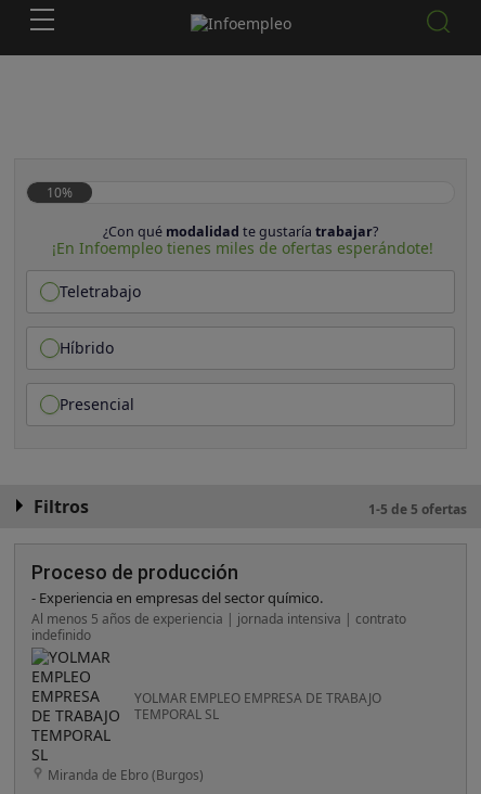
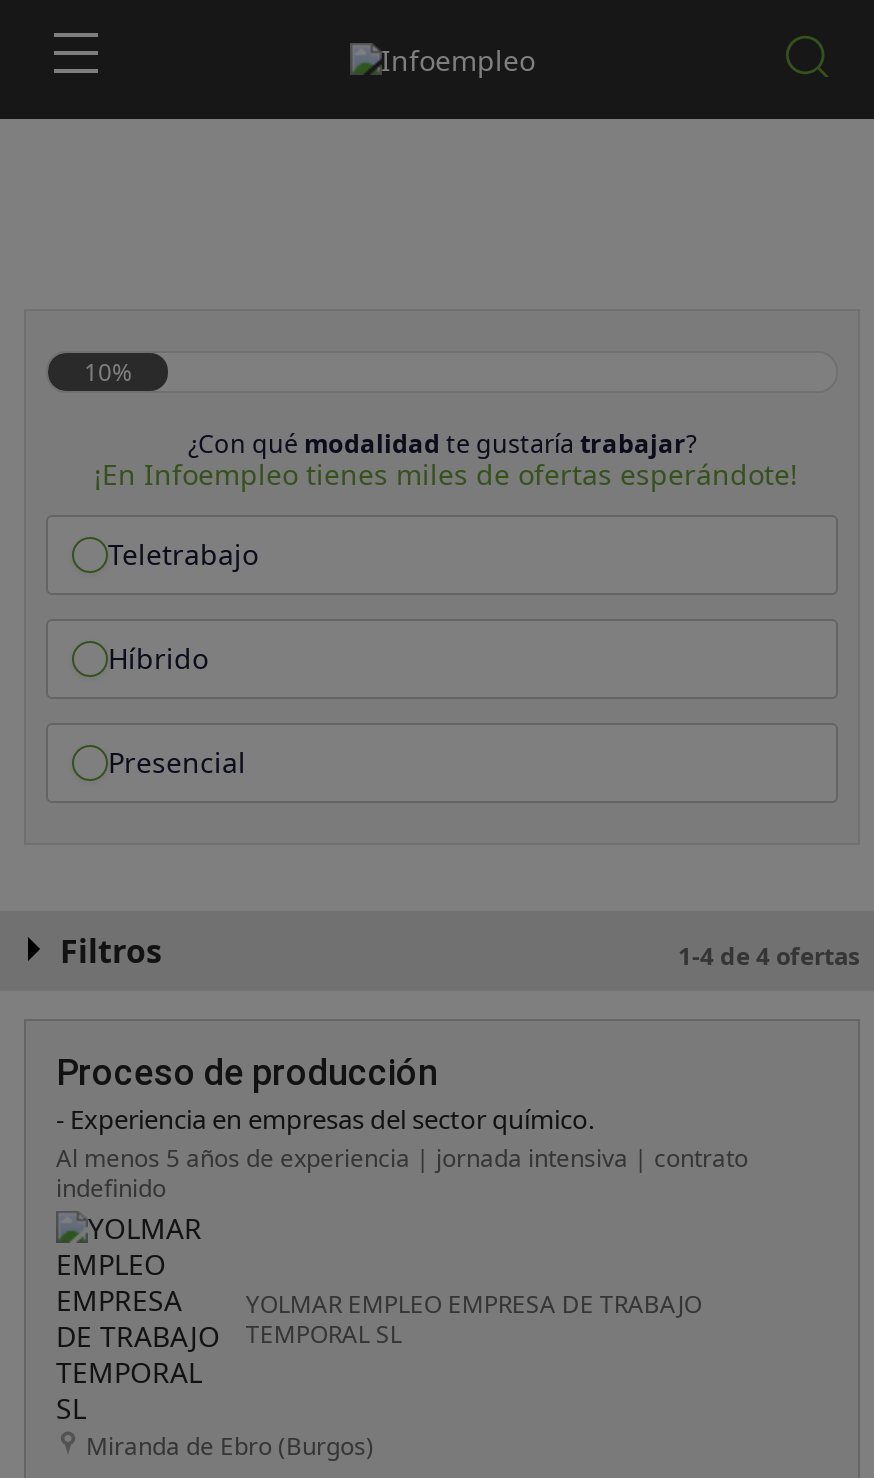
[368,500,467,518] 1-5 de 5 ofertas -> [678,939,860,973] 1-4 de 4 ofertas

